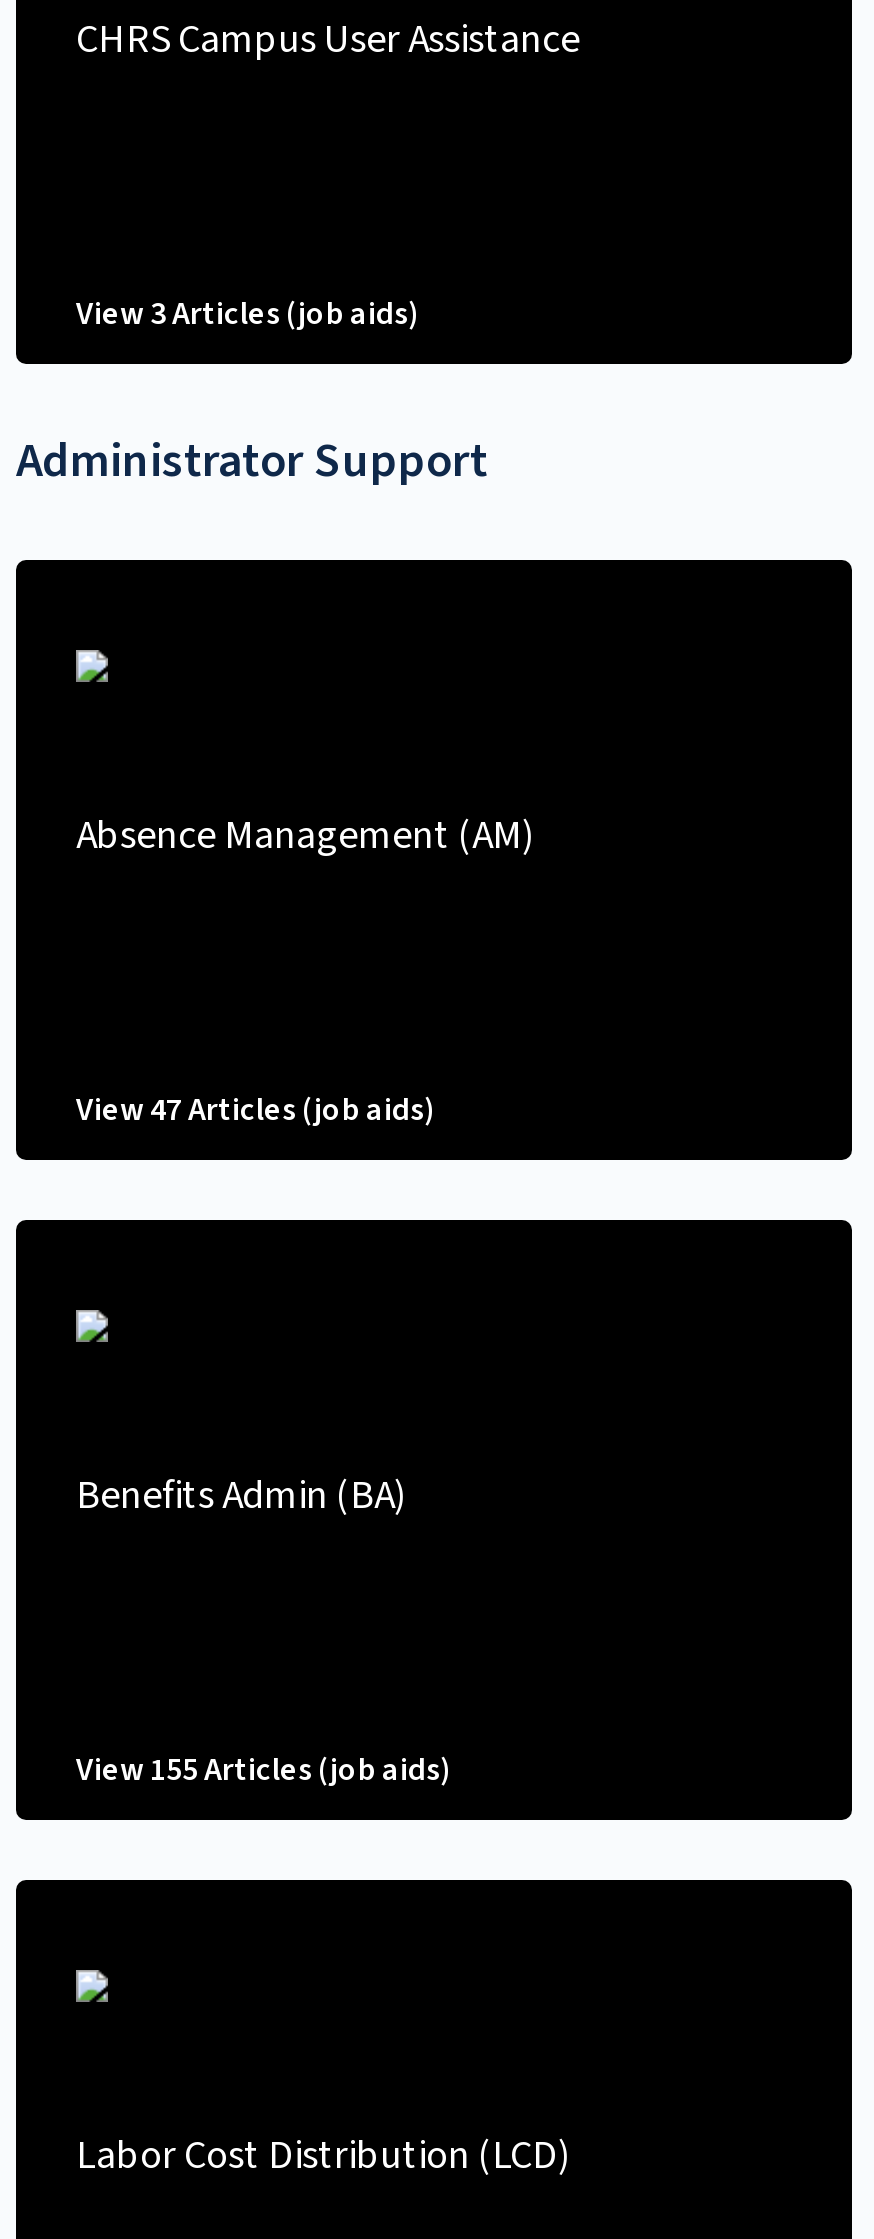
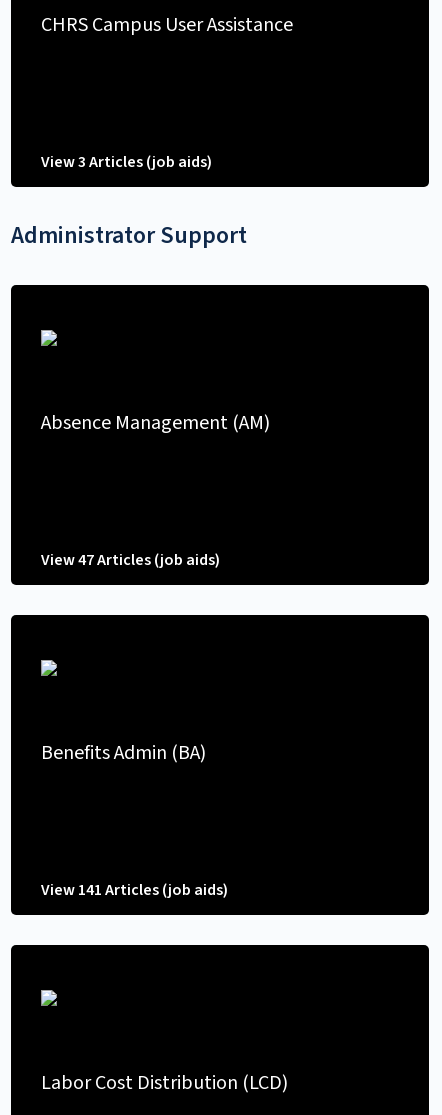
[76,1748,450,1792] View 155 Articles (job aids) -> [41,879,228,901] View 141 Articles (job aids)

